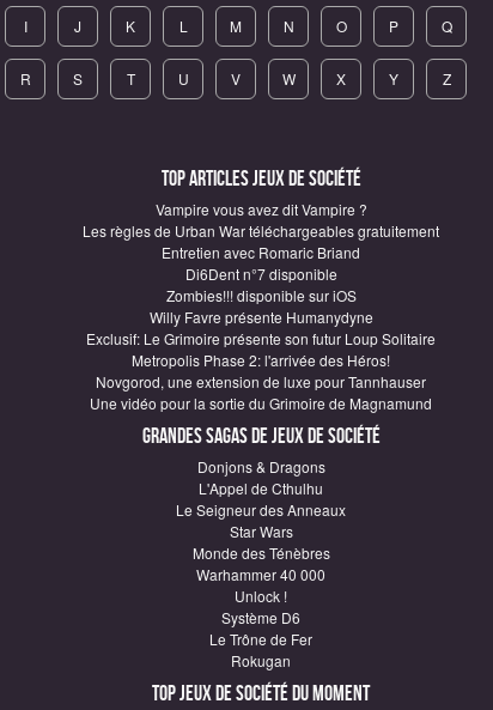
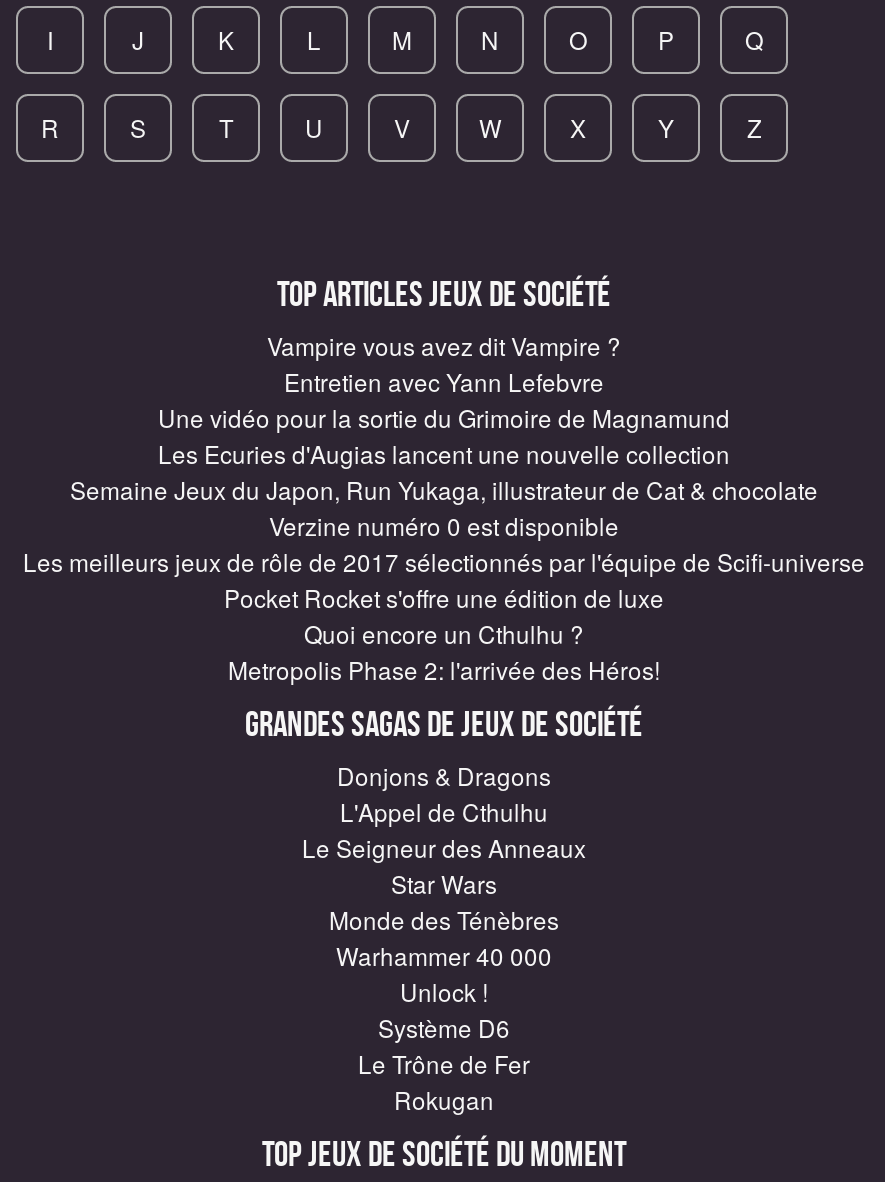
[83,220,439,348] Les règles de Urban War téléchargeables gratuitement | Entretien avec Romaric Briand | Di6Dent n°7 disponible | Zombies!!! disponible sur iOS | Willy Favre présente Humanydyne | Exclusif: Le Grimoire présente son futur Loup Solitaire -> [23,364,865,650] Entretien avec Yann Lefebvre | Les Ecuries d'Augias lancent une nouvelle collection | Semaine Jeux du Japon, Run Yukaga, illustrateur de Cat & chocolate | Verzine numéro 0 est disponible | Les meilleurs jeux de rôle de 2017 sélectionnés par l'équipe de Scifi-universe | Pocket Rocket s'offre une édition de luxe | Quoi encore un Cthulhu ?
moved [132,350,390,370] -> [228,652,660,686]: Metropolis Phase 2: l'arrivée des Héros!
[96,371,426,392] Novgorod, une extension de luxe pour Tannhauser -> none
moved [90,393,432,413] -> [158,400,730,434]: Une vidéo pour la sortie du Grimoire de Magnamund

